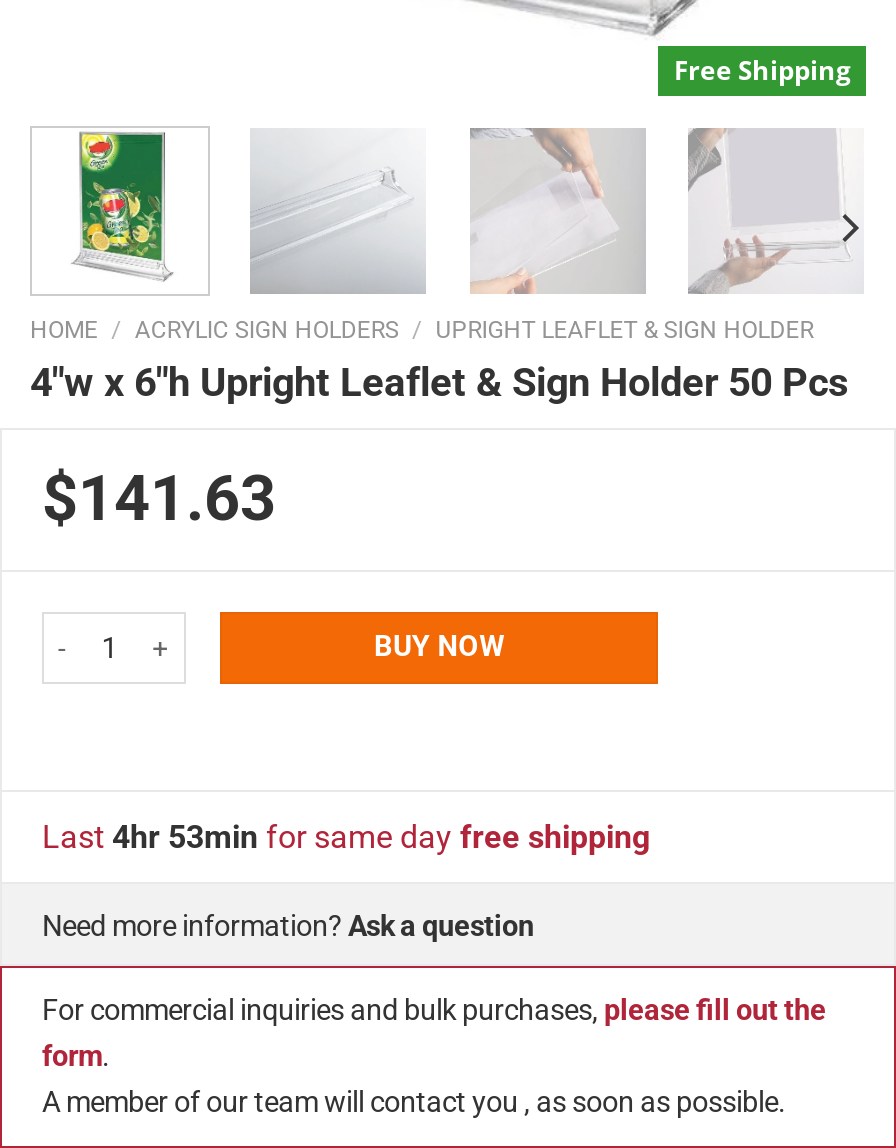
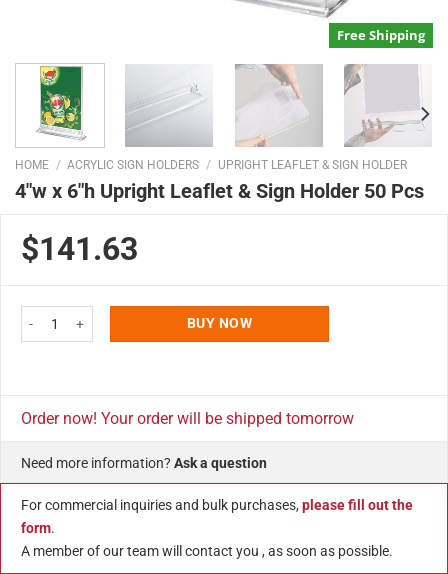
[42,819,650,857] Last 4hr 53min for same day free shipping -> [21,409,354,428] Order now! Your order will be shipped tomorrow

